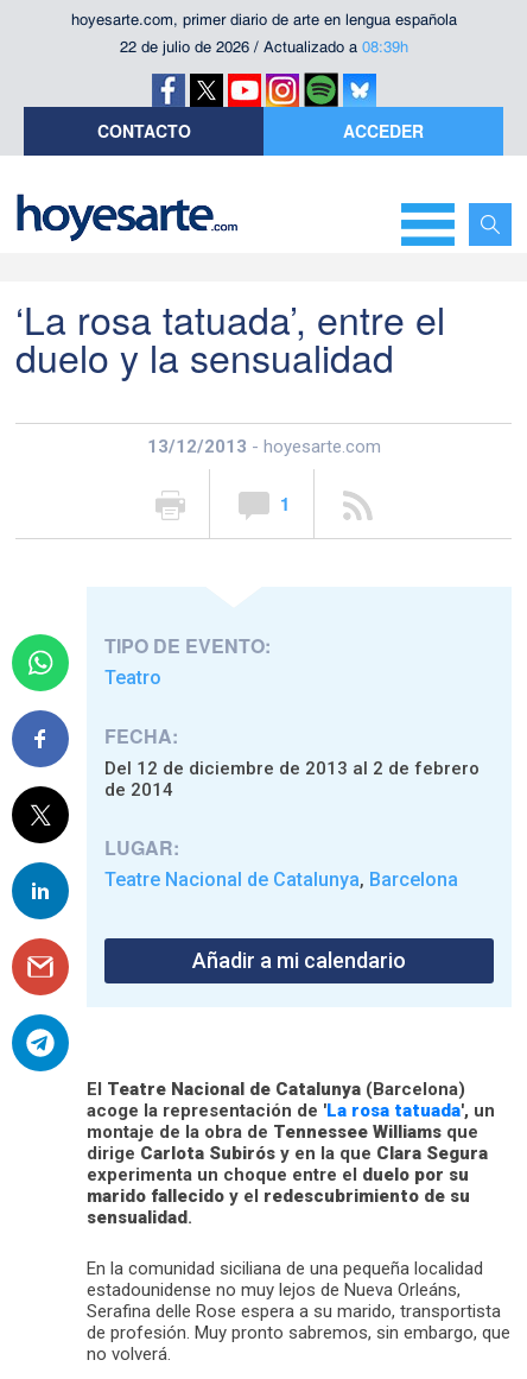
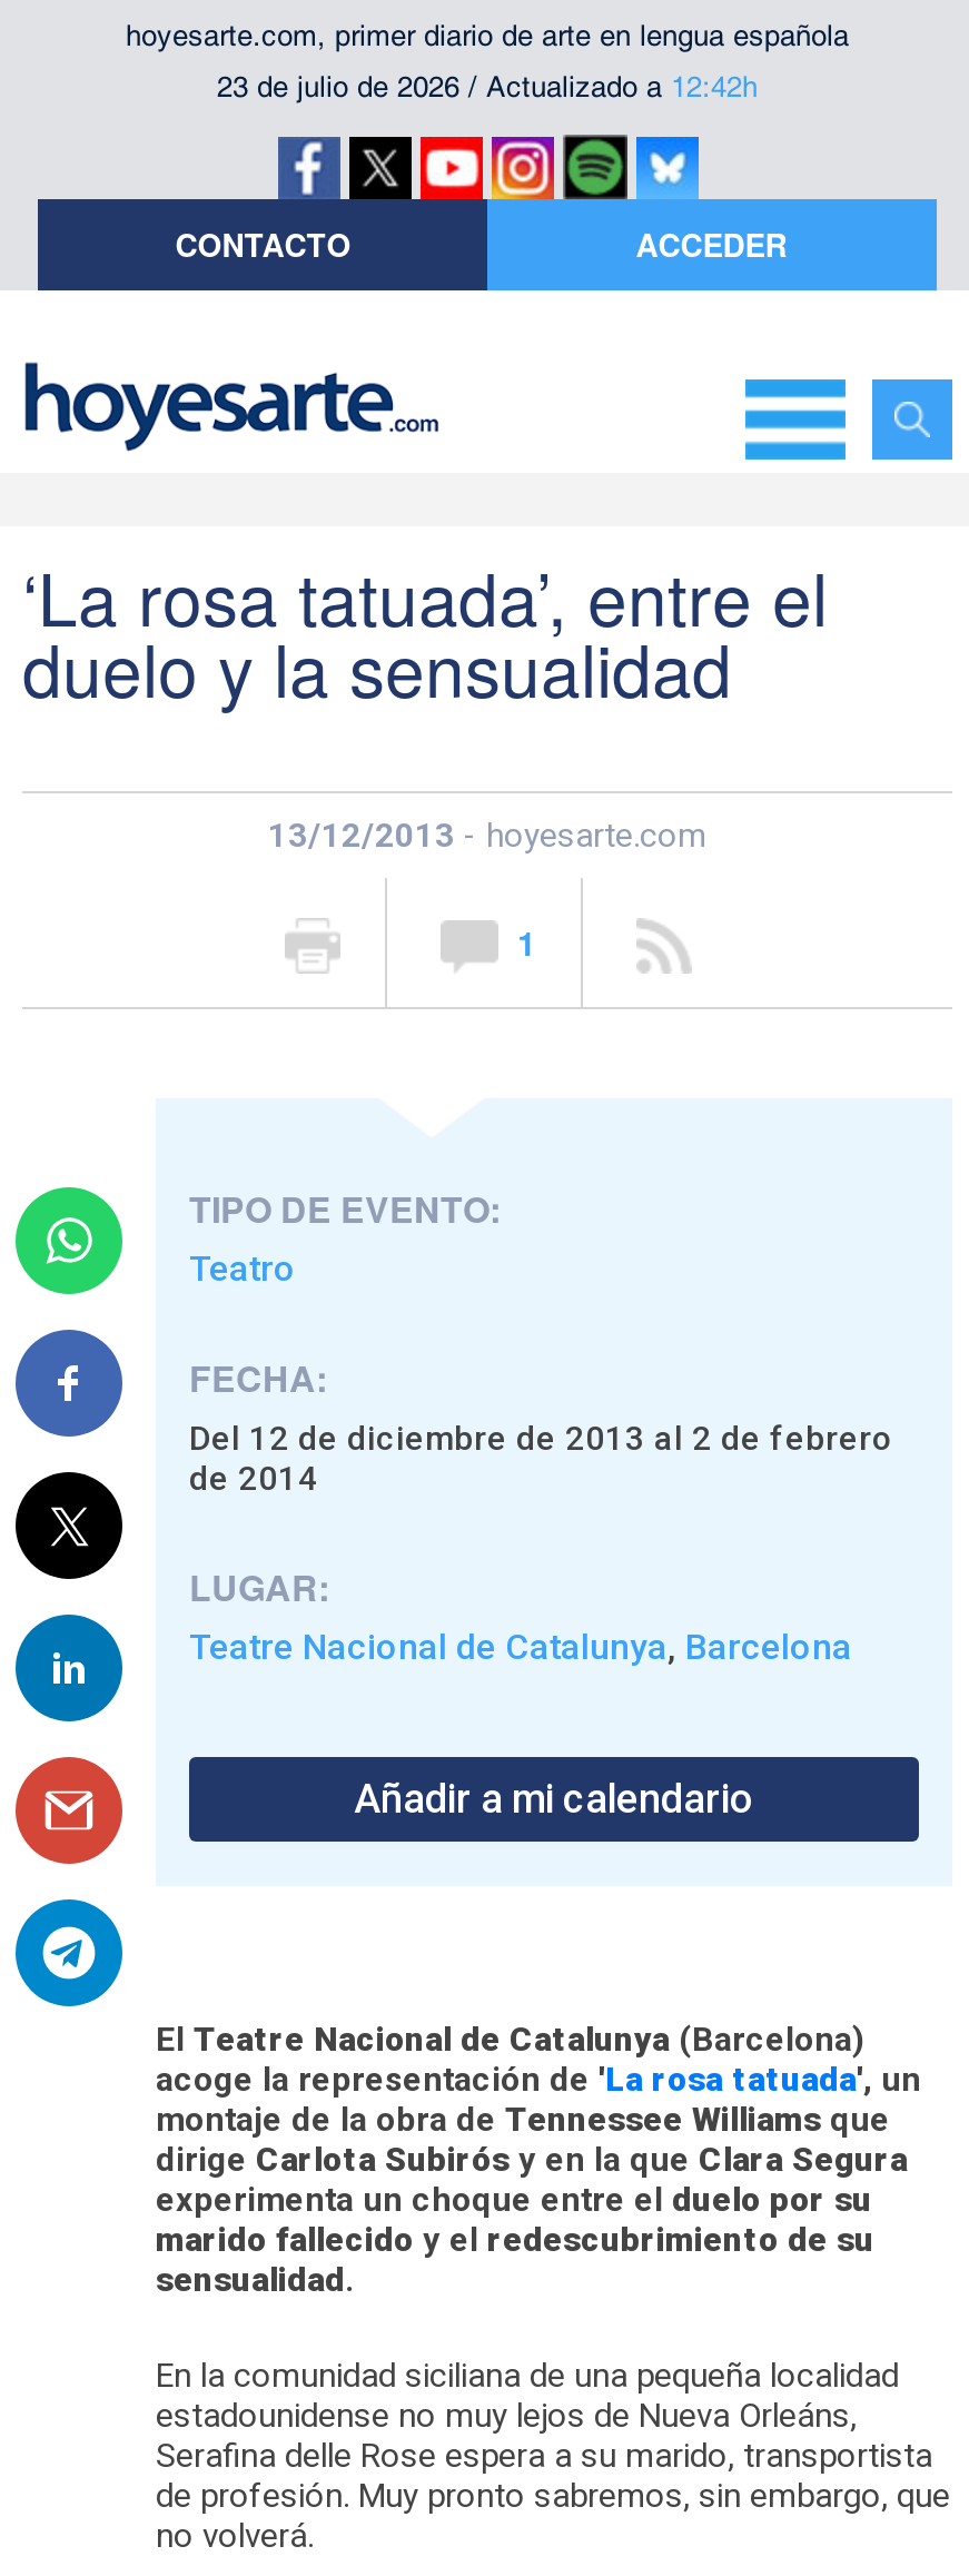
[119,38,408,56] 22 de julio de 2026 / Actualizado a 08:39h -> [217,70,758,103] 23 de julio de 2026 / Actualizado a 12:42h

